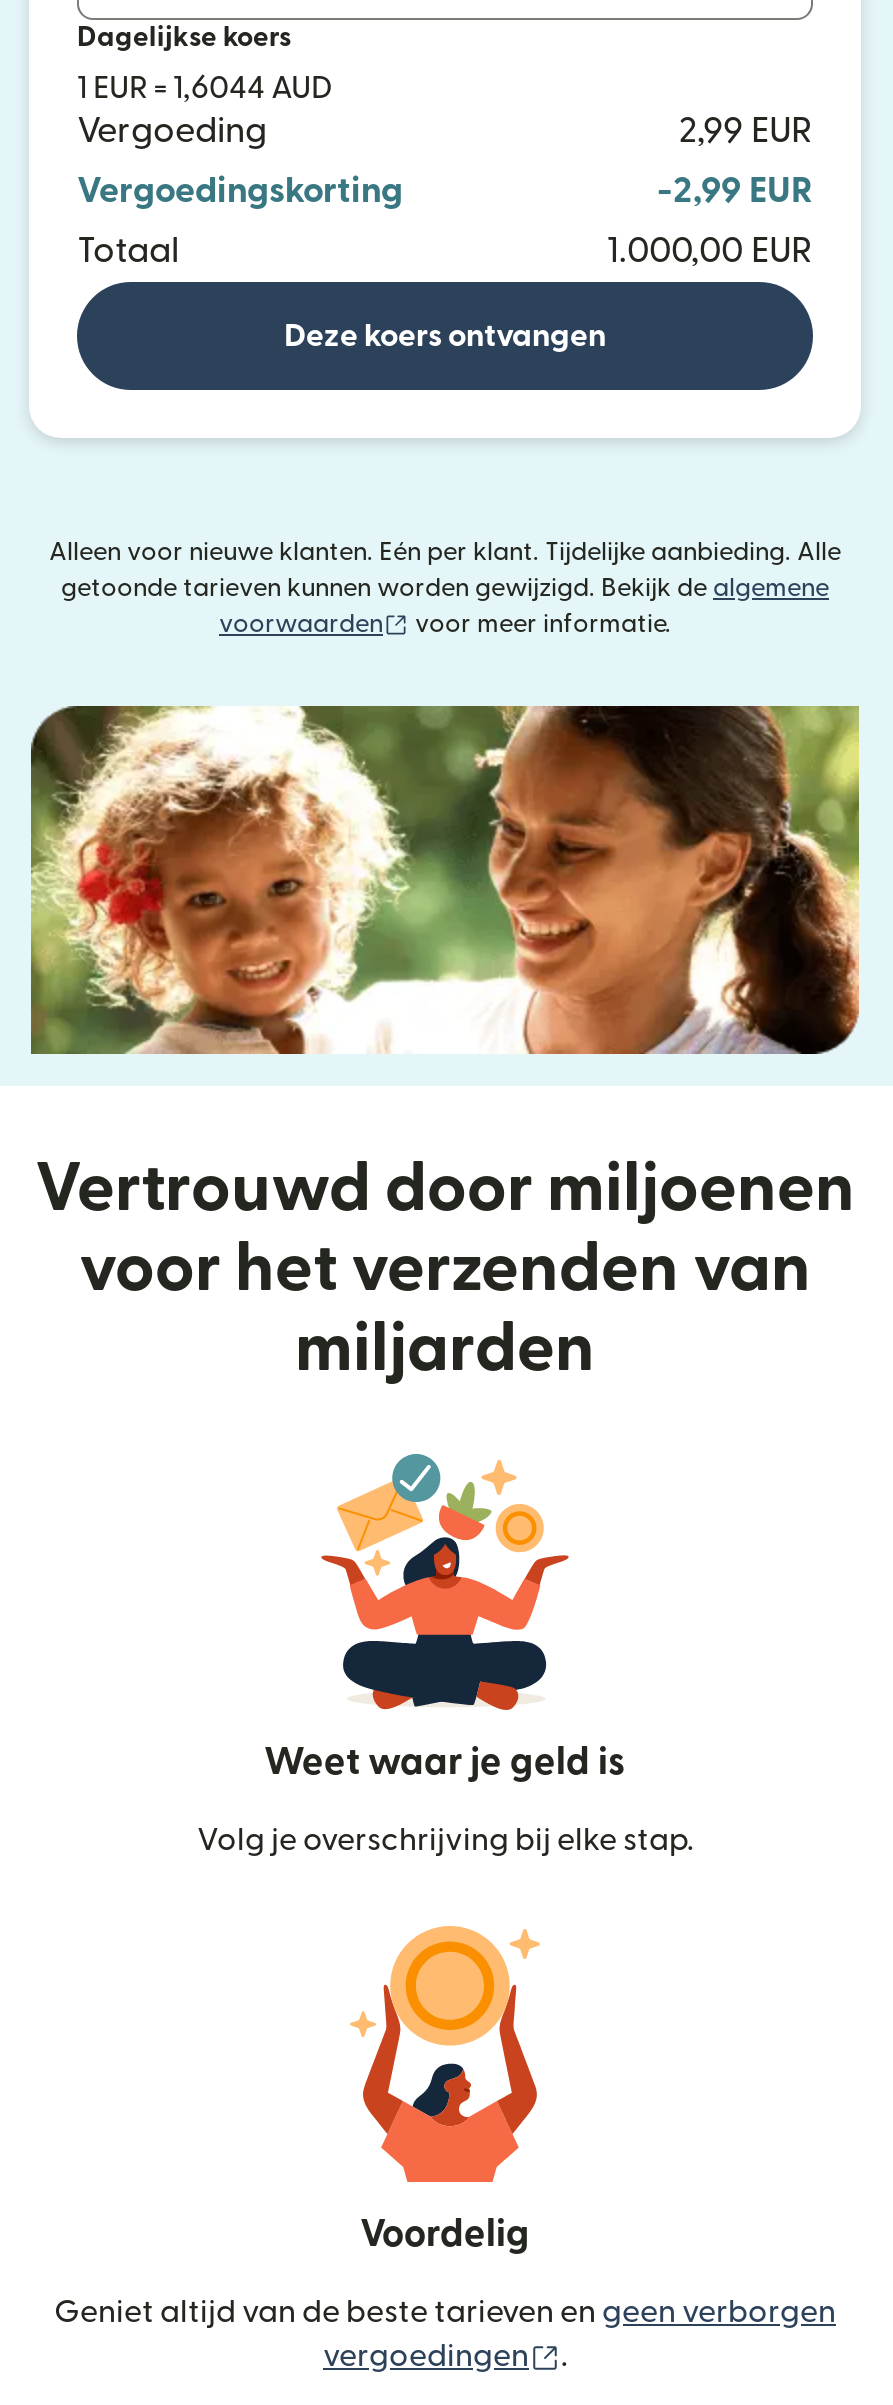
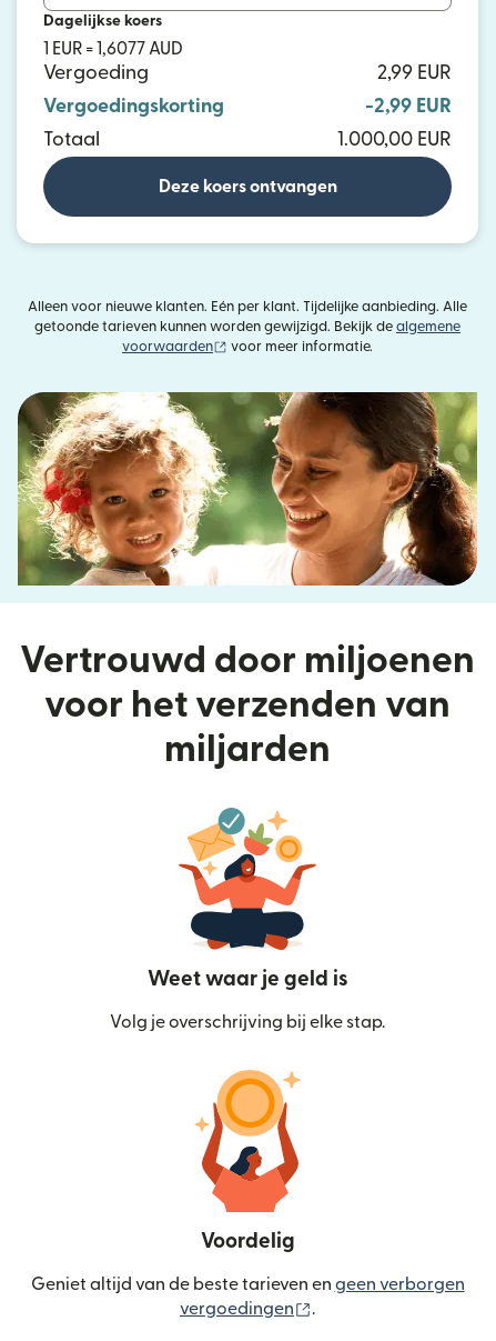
[77,72,333,104] 1 EUR = 1,6044 AUD -> [43,40,183,58] 1 EUR = 1,6077 AUD

